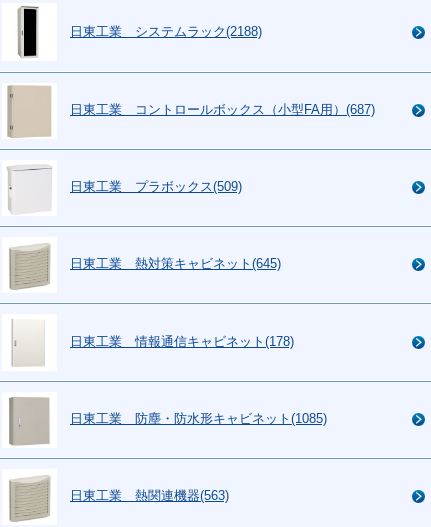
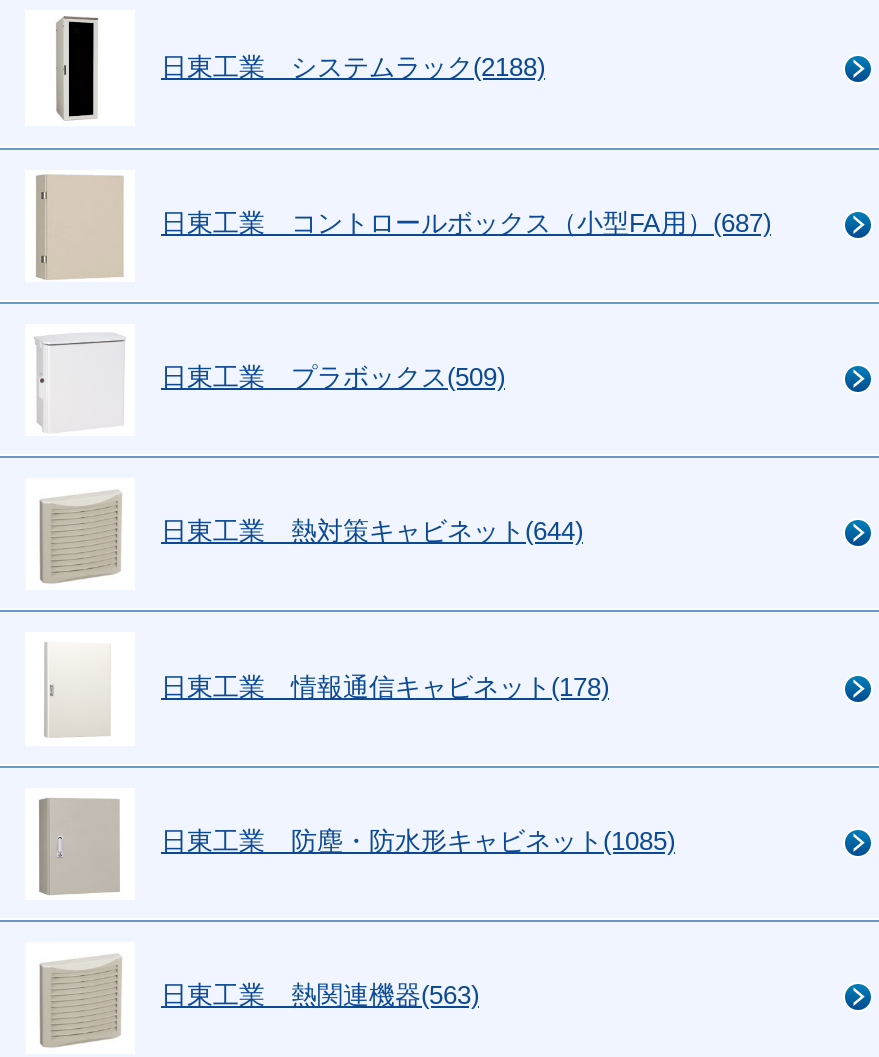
[70,256,281,271] 日東工業 熱対策キャビネット(645) -> [161,517,583,547] 日東工業 熱対策キャビネット(644)

